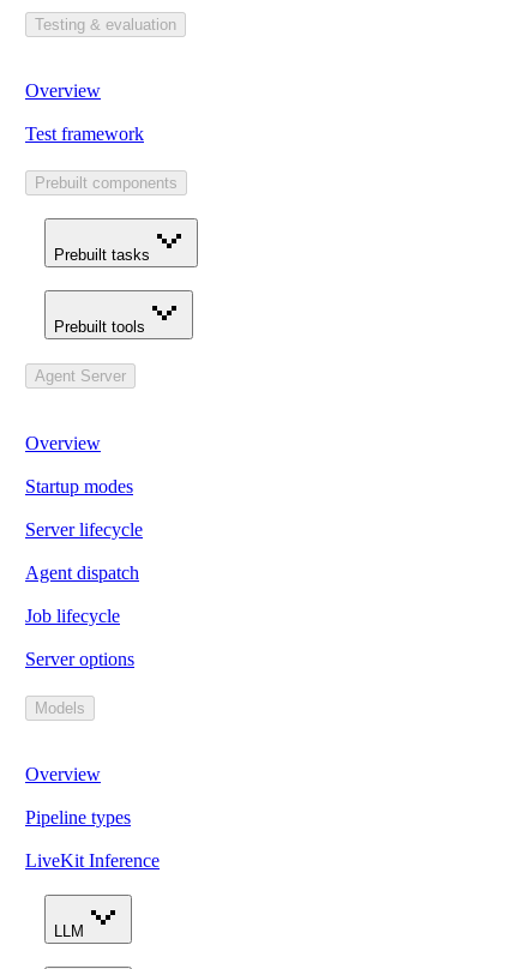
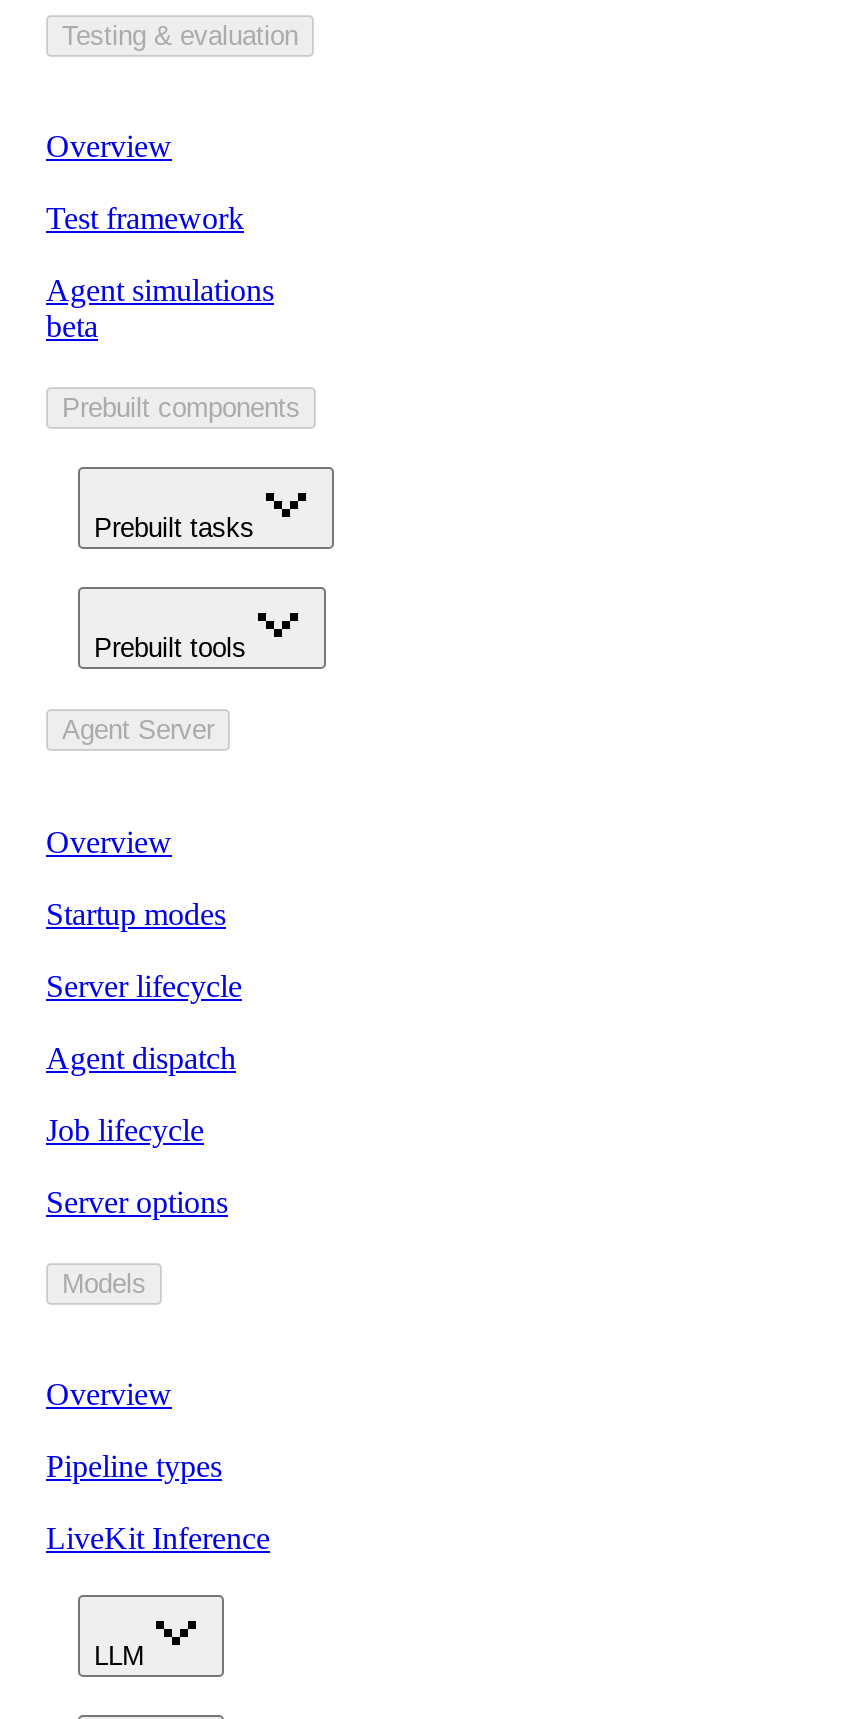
none -> [46,274,274,344] Agent simulations | beta

